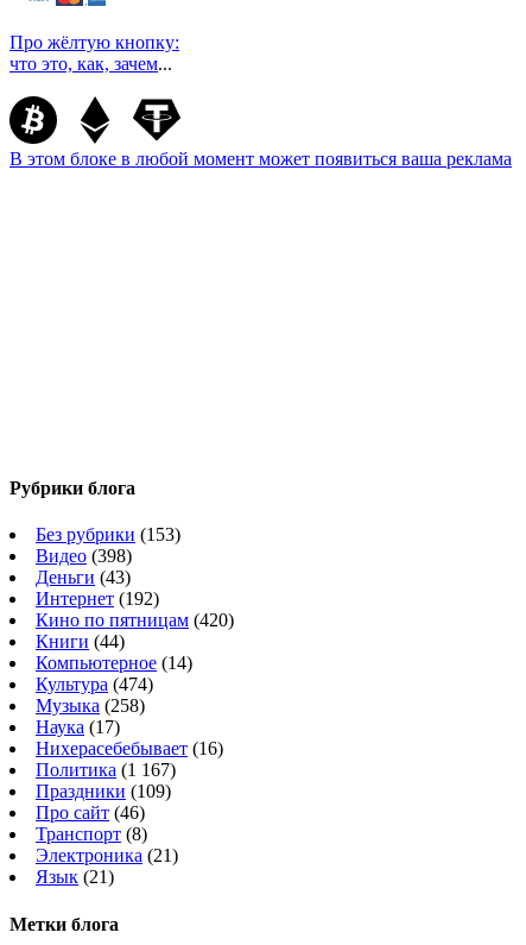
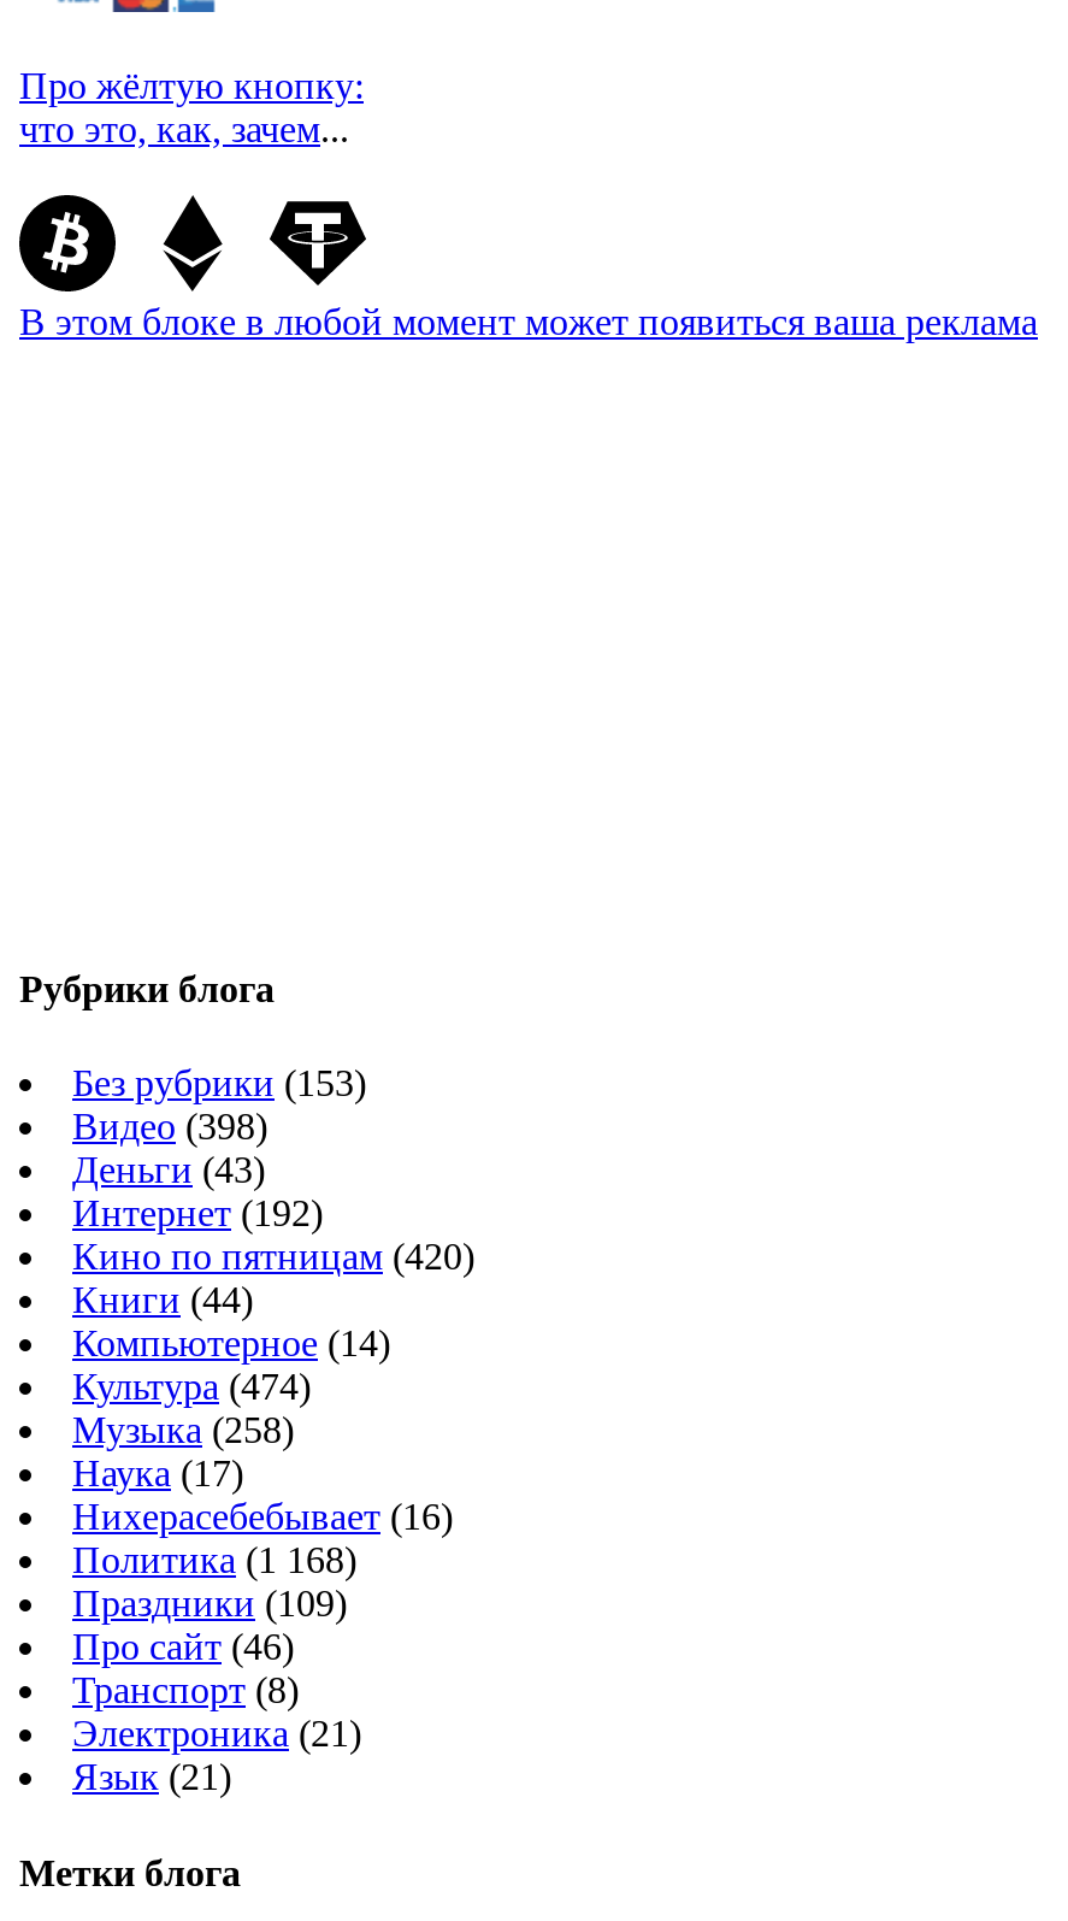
[36,760,176,780] Политика (1 167) -> [72,1540,356,1581] Политика (1 168)

